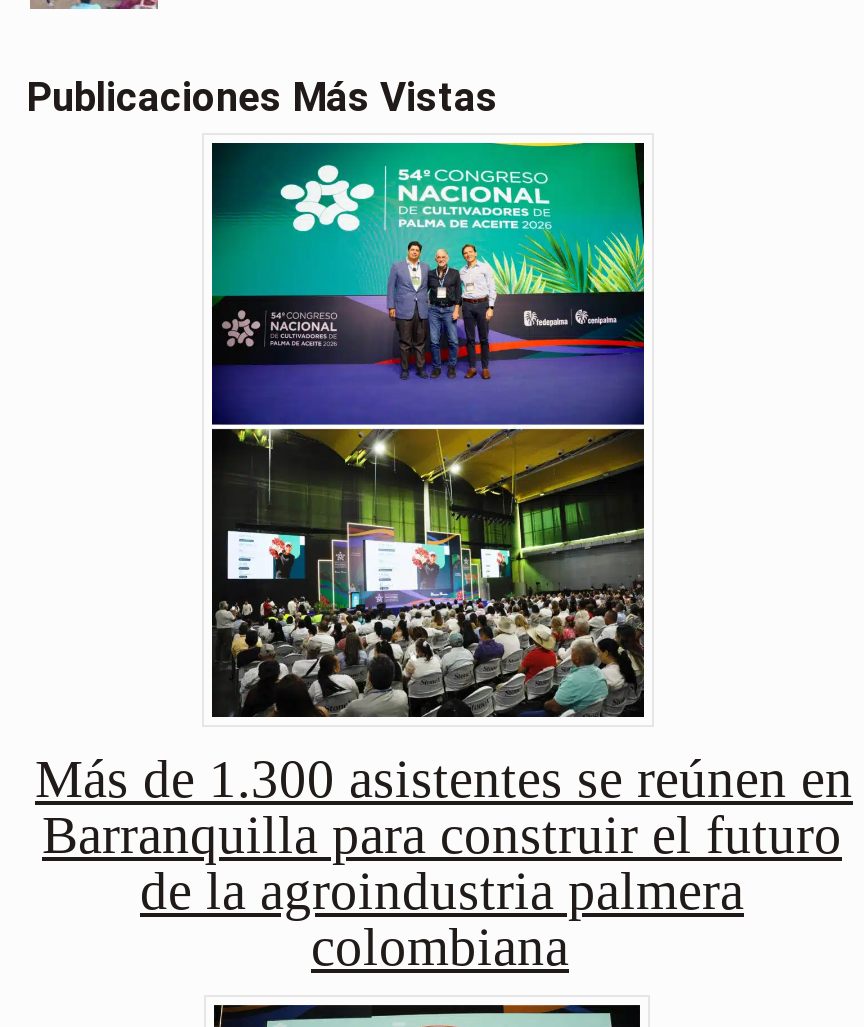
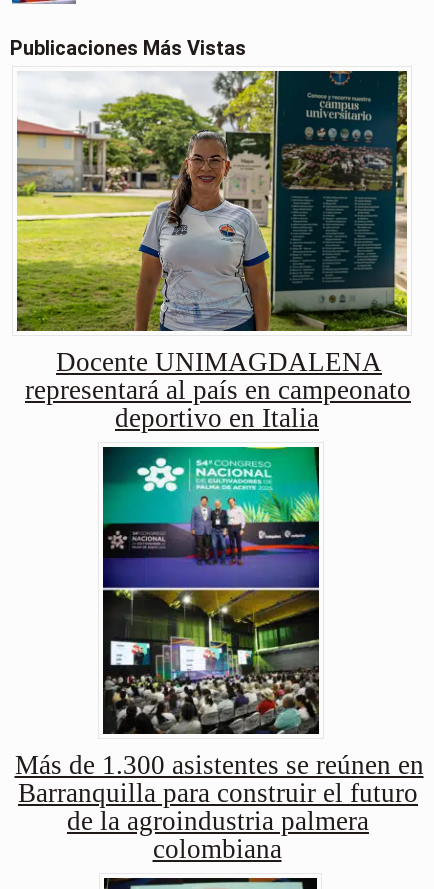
none -> [16,70,411,433] [image] | Docente UNIMAGDALENA | representará al país en campeonato | deportivo en Italia

